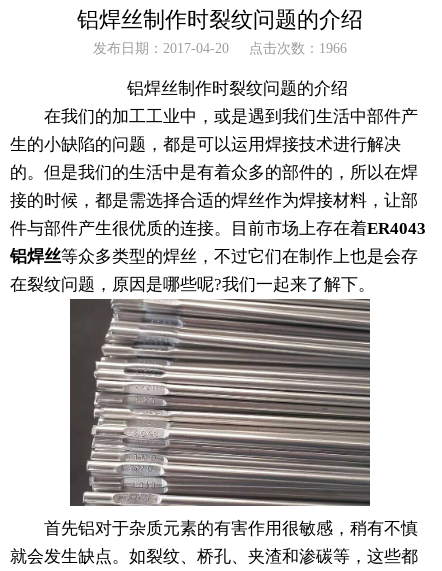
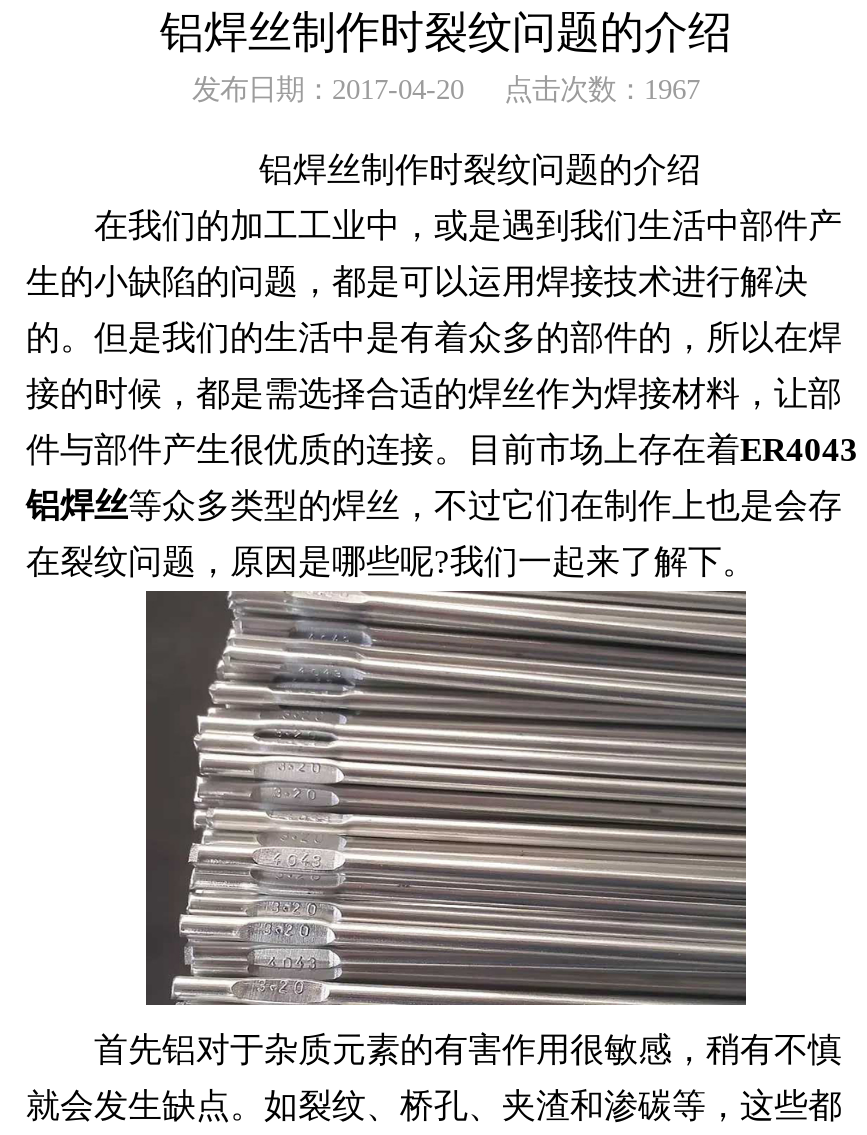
[93,40,347,56] 发布日期：2017-04-20 点击次数：1966 -> [192,73,700,105] 发布日期：2017-04-20 点击次数：1967

